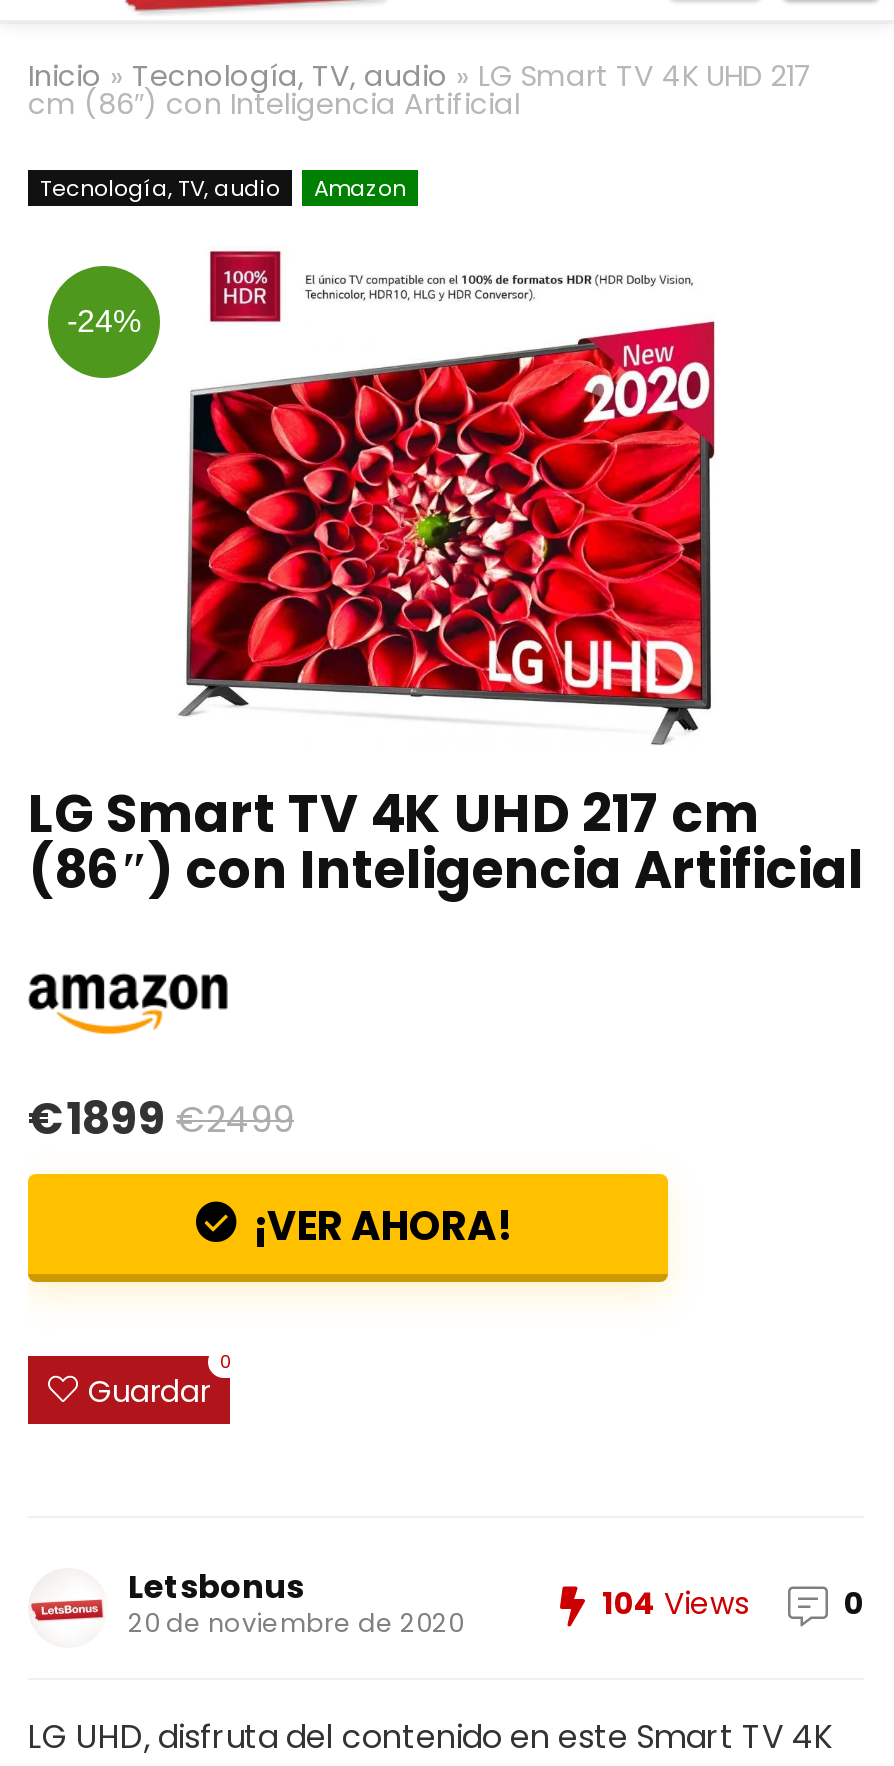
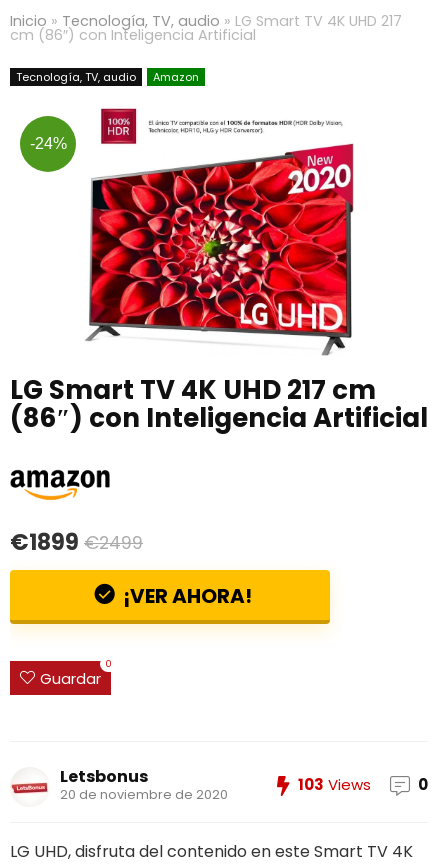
[602,1581,750,1623] 104 Views -> [298,774,371,795] 103 Views

